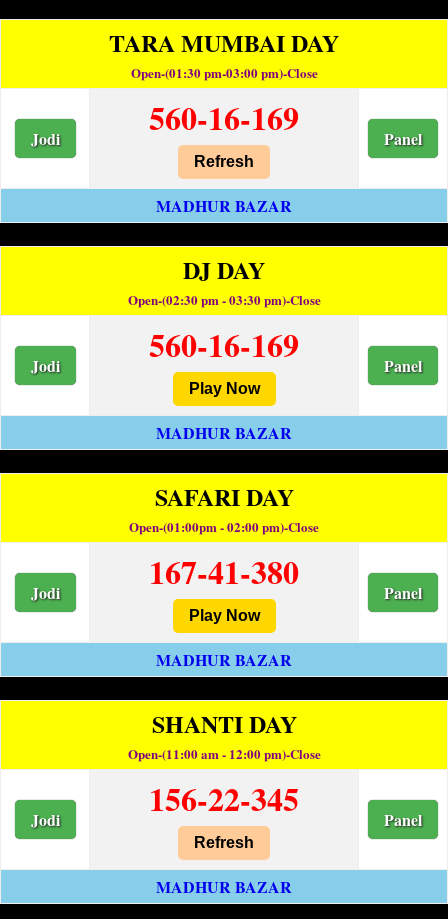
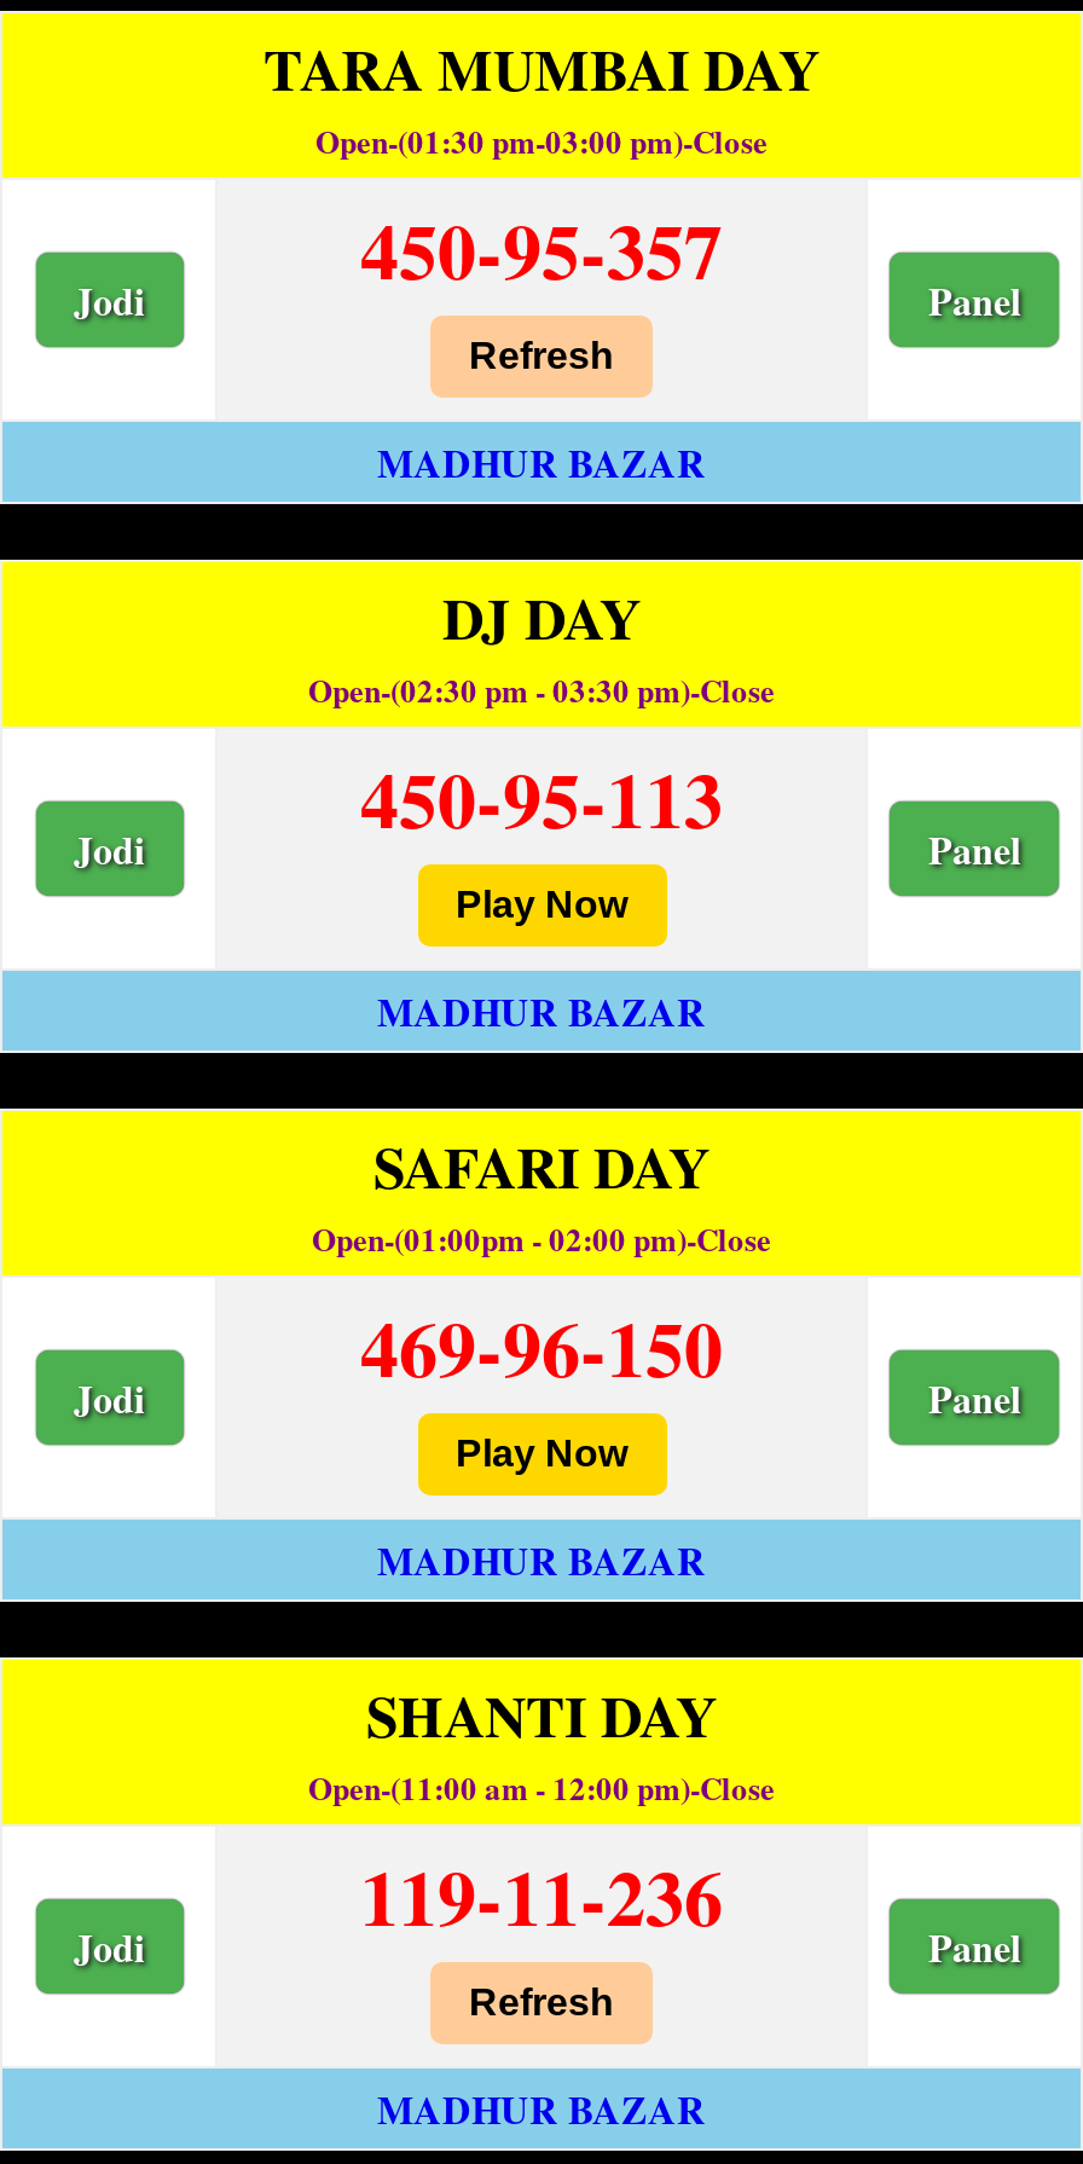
[149,94,299,141] 560-16-169 -> [360,192,723,305] 450-95-357
[149,321,299,368] 560-16-169 -> [360,741,723,854] 450-95-113
[149,548,299,595] 167-41-380 -> [360,1289,723,1403] 469-96-150
[149,775,299,822] 156-22-345 -> [360,1838,723,1952] 119-11-236

